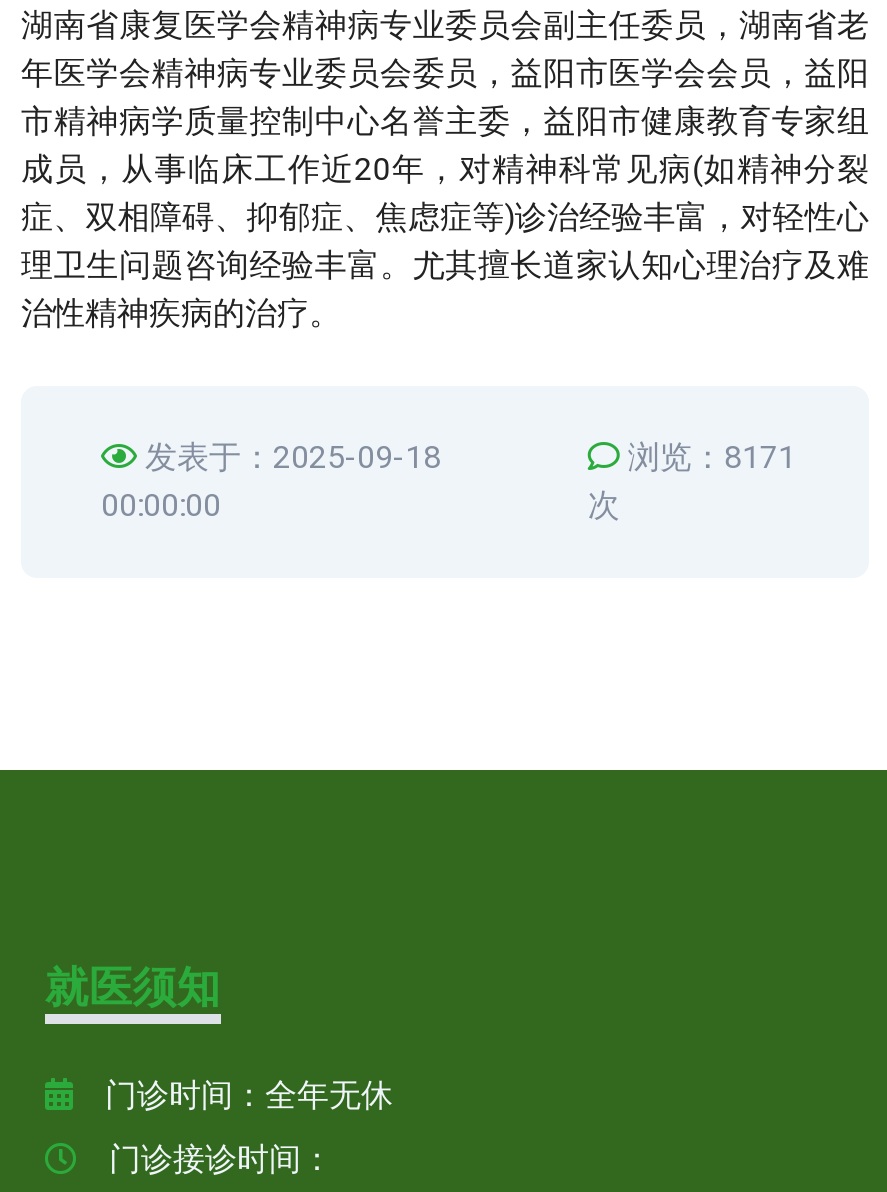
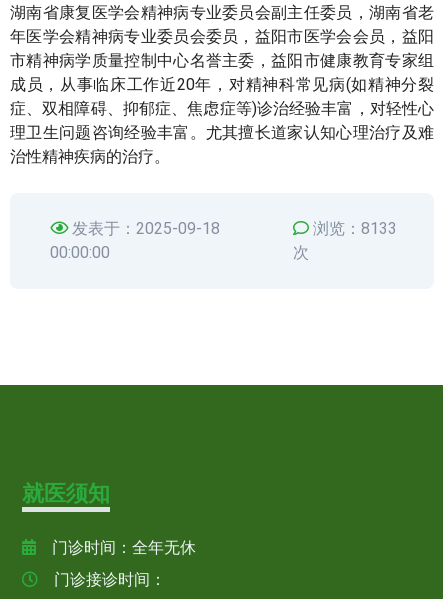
[628,438,796,476] 浏览：8171 -> [313,219,397,238] 浏览：8133

